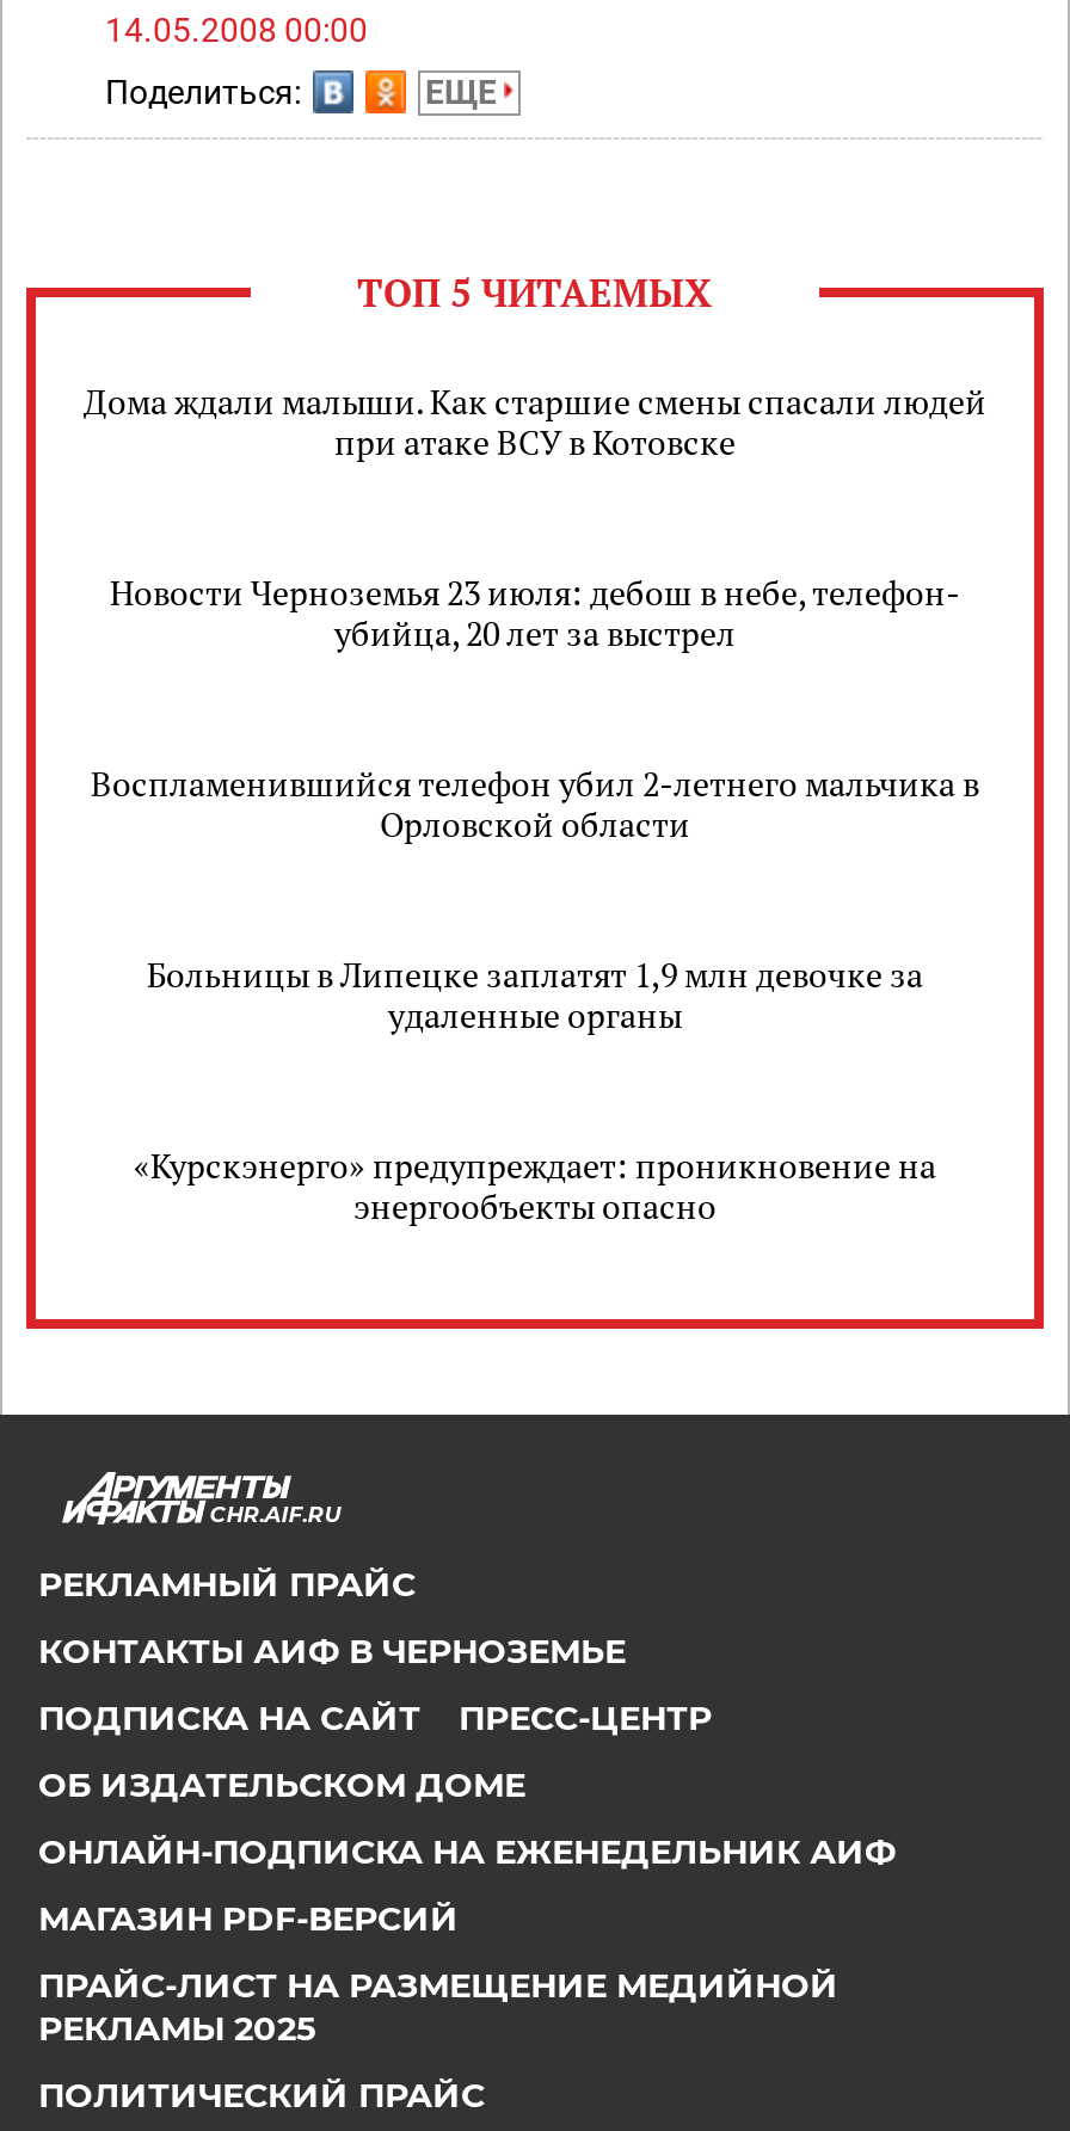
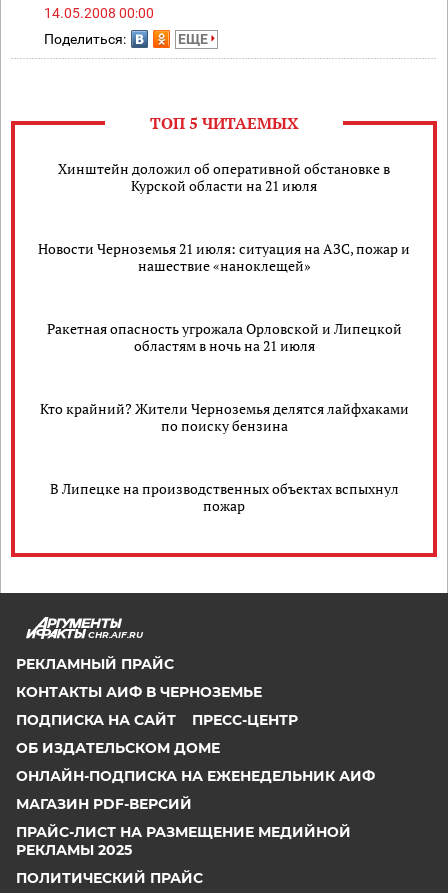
[84,378,986,464] Дома ждали малыши. Как старшие смены спасали людей | при атаке ВСУ в Котовске -> [58,159,390,195] Хинштейн доложил об оперативной обстановке в | Курской области на 21 июля
[110,569,960,655] Новости Черноземья 23 июля: дебош в небе, телефон- | убийца, 20 лет за выстрел -> [38,239,410,275] Новости Черноземья 21 июля: ситуация на АЗС, пожар и | нашествие «наноклещей»
[91,760,979,846] Воспламенившийся телефон убил 2-летнего мальчика в | Орловской области -> [46,319,401,355] Ракетная опасность угрожала Орловской и Липецкой | областям в ночь на 21 июля
[147,951,923,1037] Больницы в Липецке заплатят 1,9 млн девочке за | удаленные органы -> [39,399,408,435] Кто крайний? Жители Черноземья делятся лайфхаками | по поиску бензина
[134,1143,936,1228] «Курскэнерго» предупреждает: проникновение на | энергообъекты опасно -> [49,479,398,515] В Липецке на производственных объектах вспыхнул | пожар

